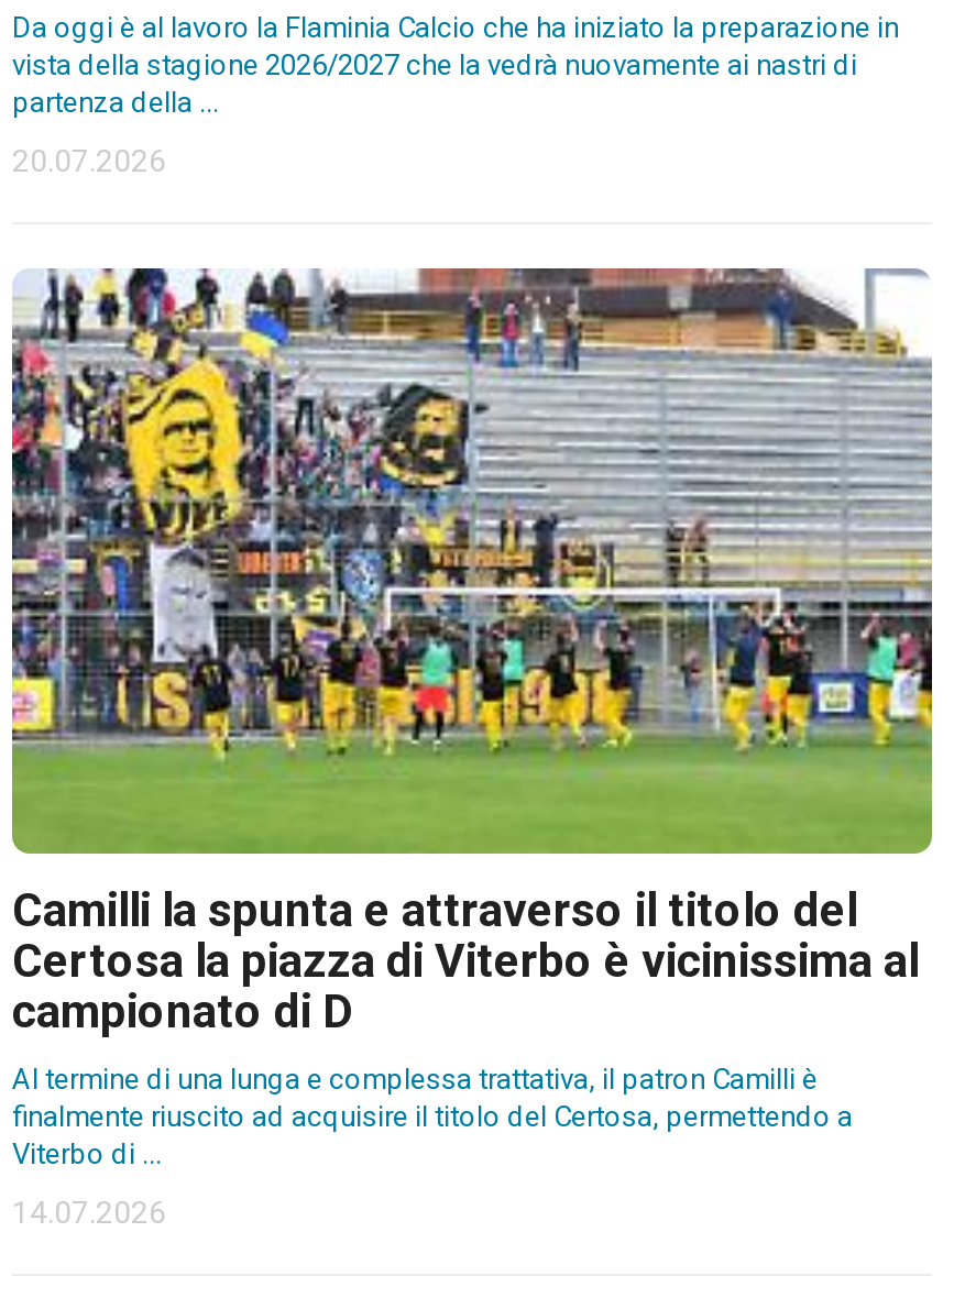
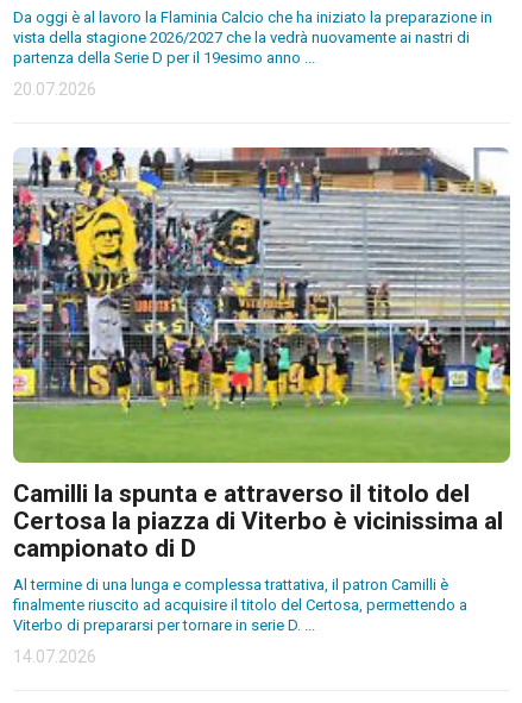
[12,87,219,120] partenza della... -> [13,48,315,66] partenza della Serie D per il 19esimo anno...
[12,1137,162,1170] Viterbo di... -> [13,616,315,634] Viterbo di prepararsi per tornare in serie D....

